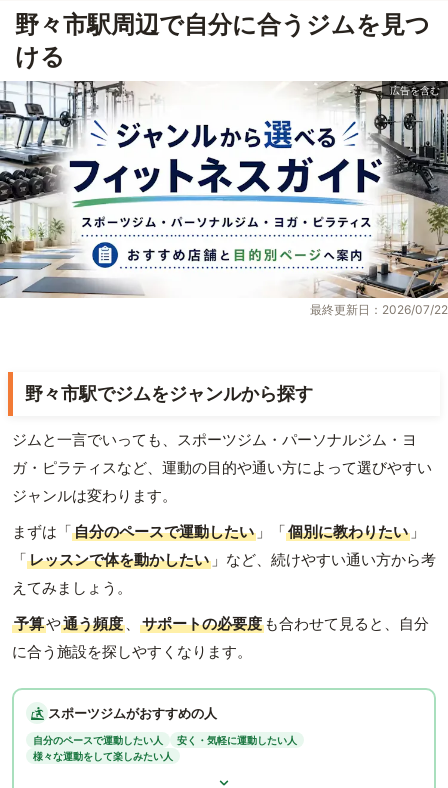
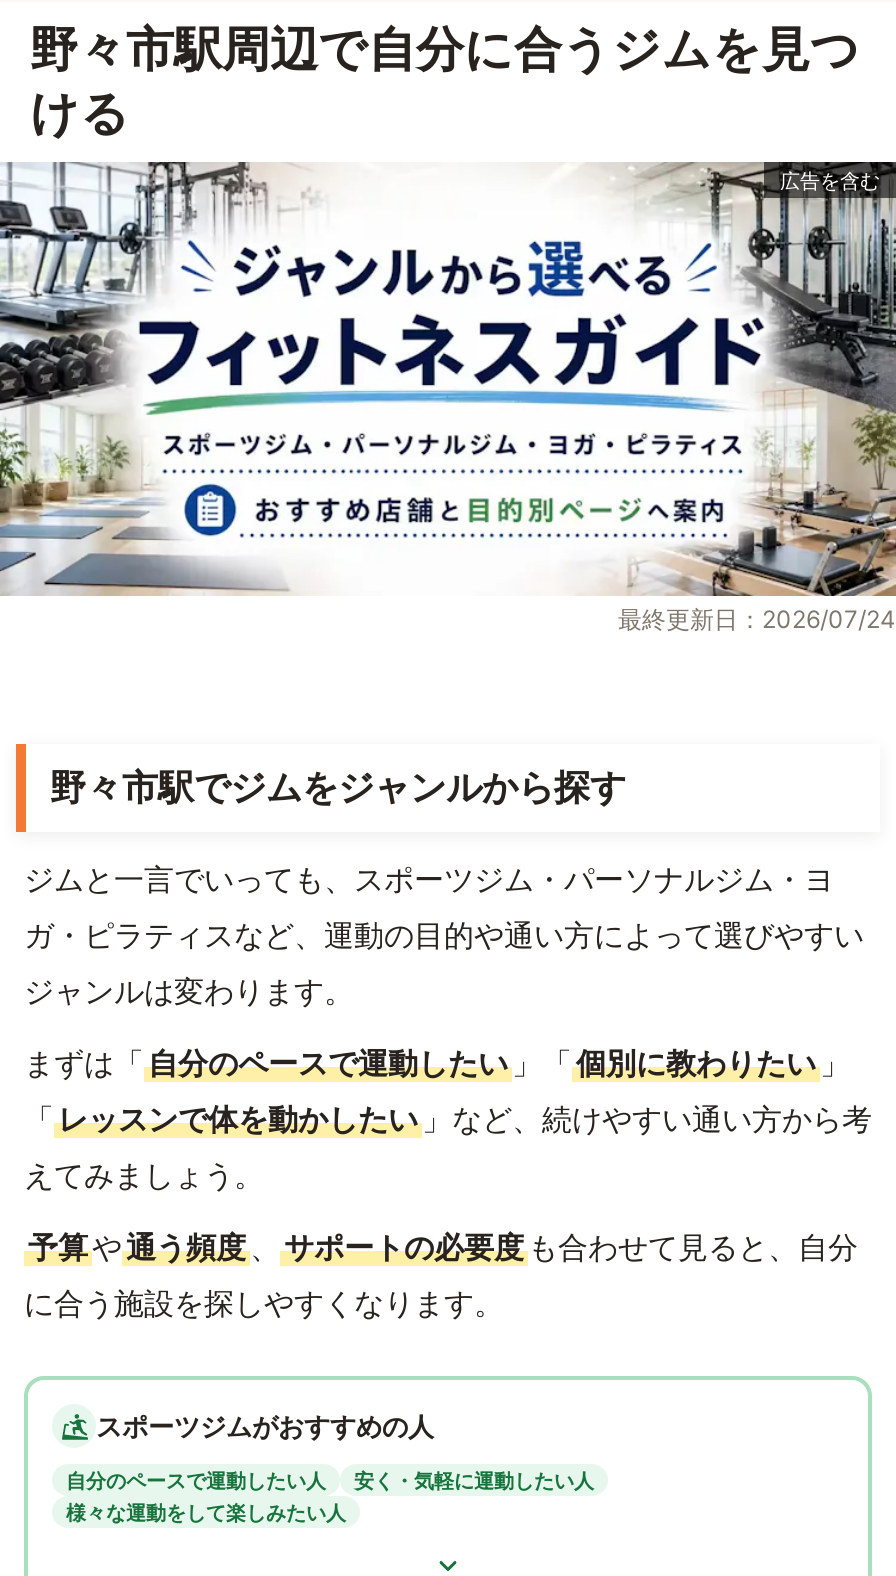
[310,302,448,317] 最終更新日：2026/07/22 -> [618,605,896,635] 最終更新日：2026/07/24

